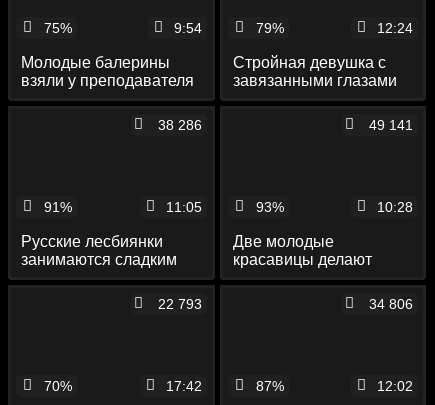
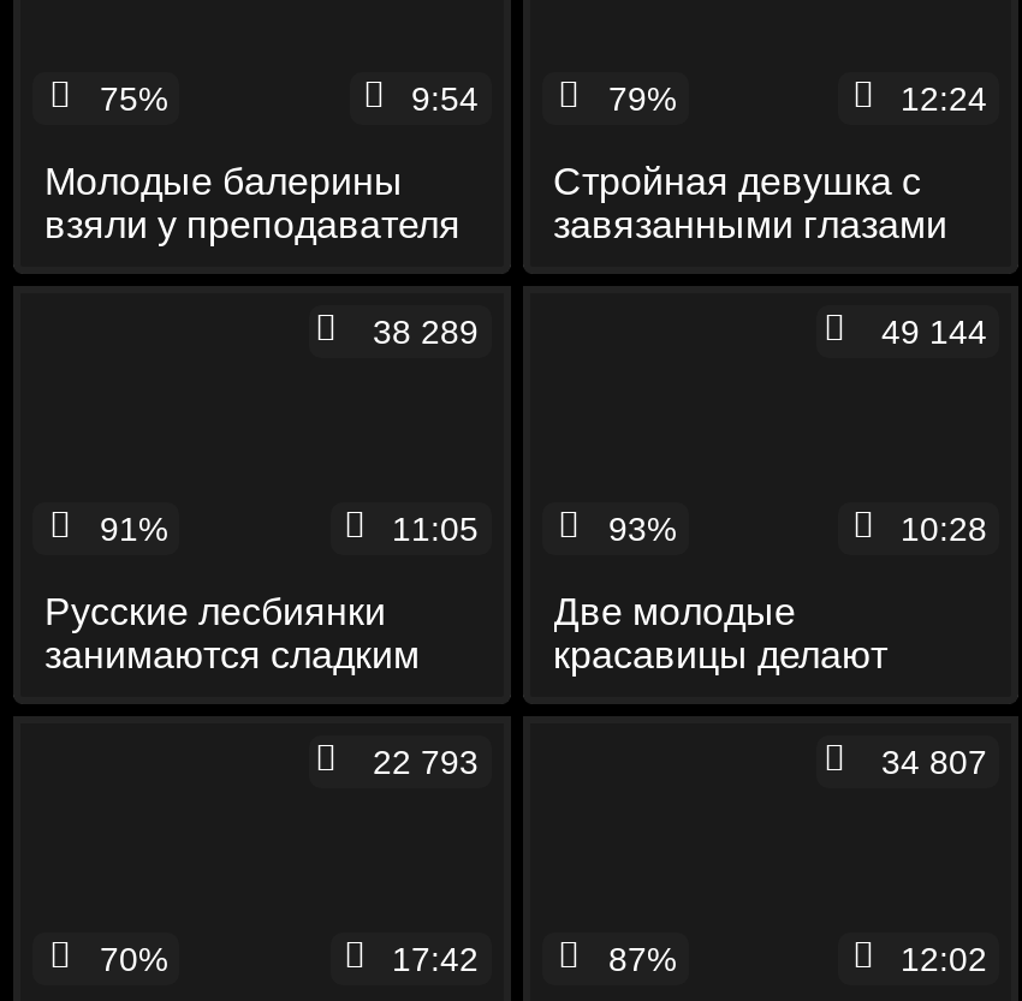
[157,117,201,133] 38 286 -> [373,314,479,352] 38 289
[369,117,413,133] 49 141 -> [881,314,987,352] 49 144
[369,296,413,312] 34 806 -> [881,743,987,781] 34 807

